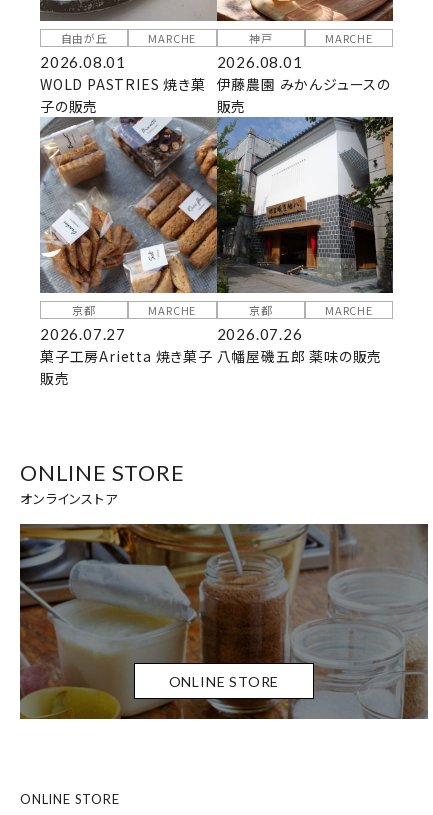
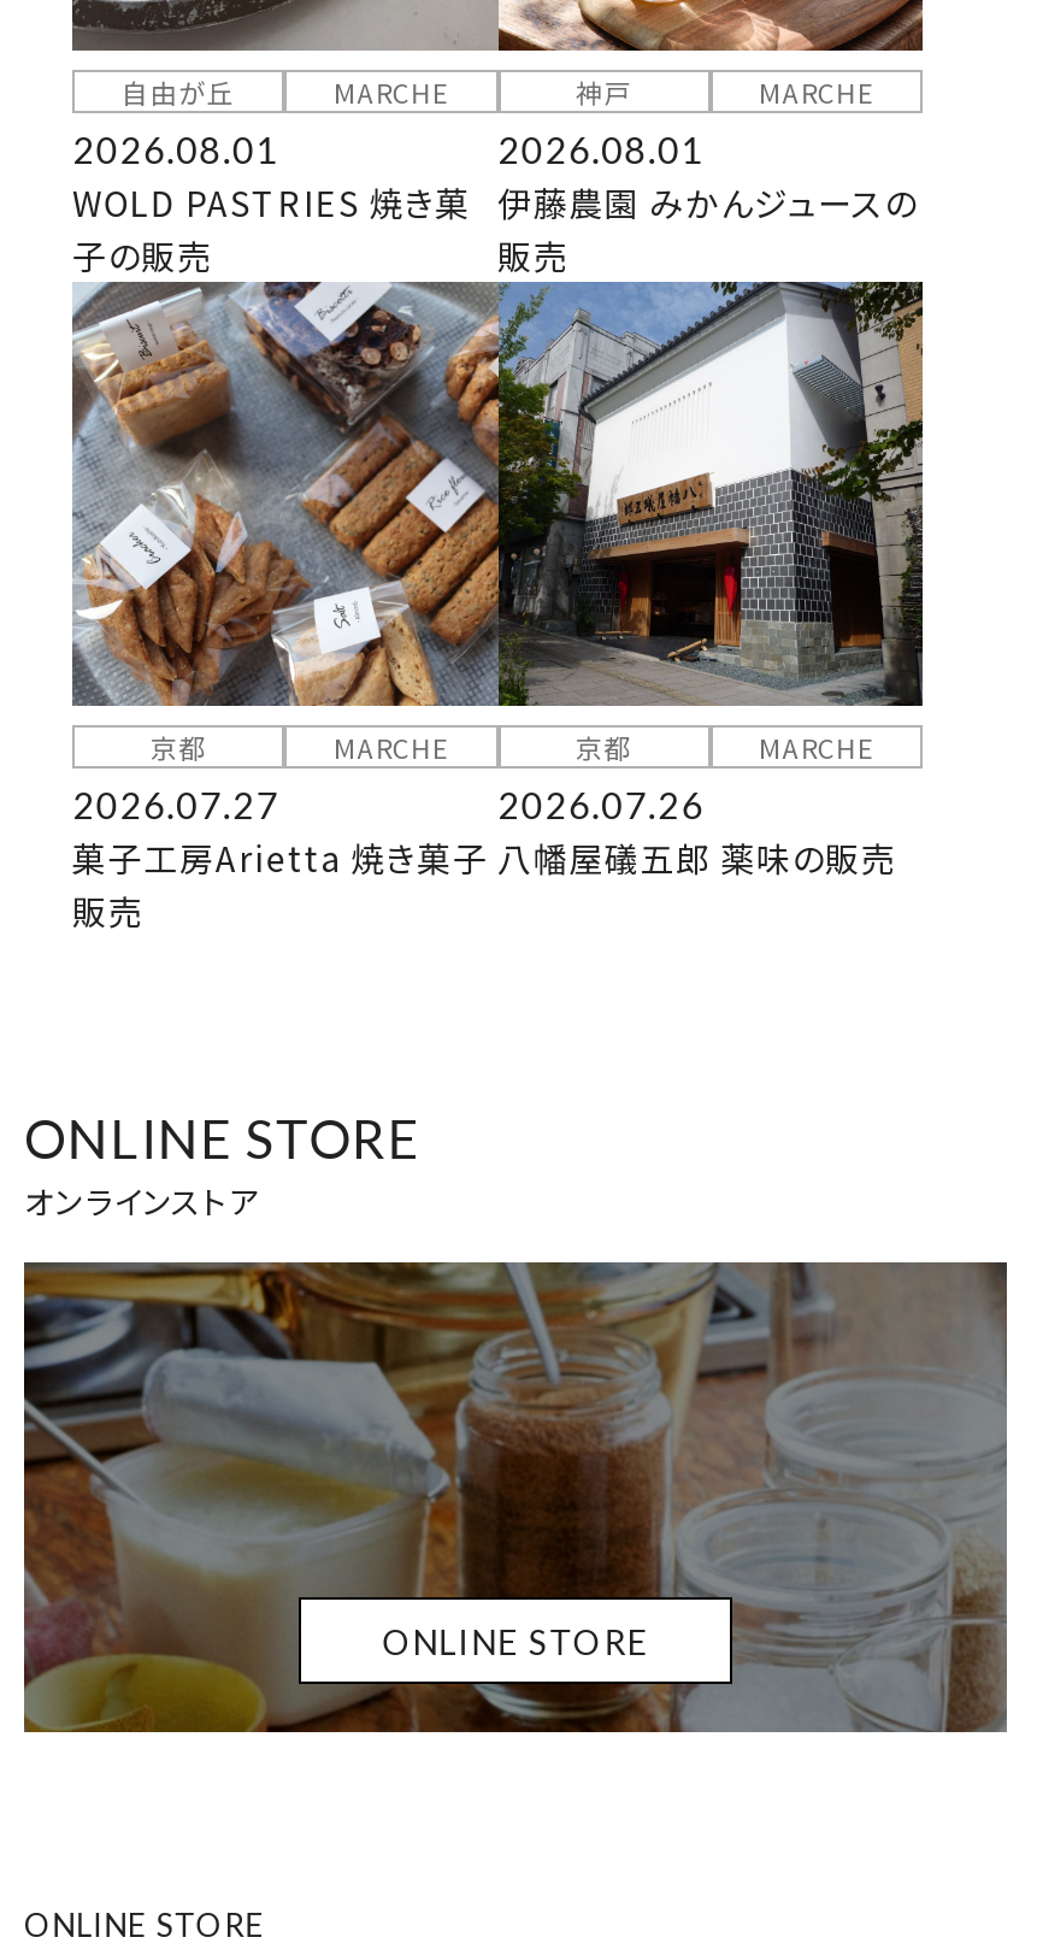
[216,346,382,366] 八幡屋磯五郎 薬味の販売 -> [497,834,896,882] 八幡屋礒五郎 薬味の販売

